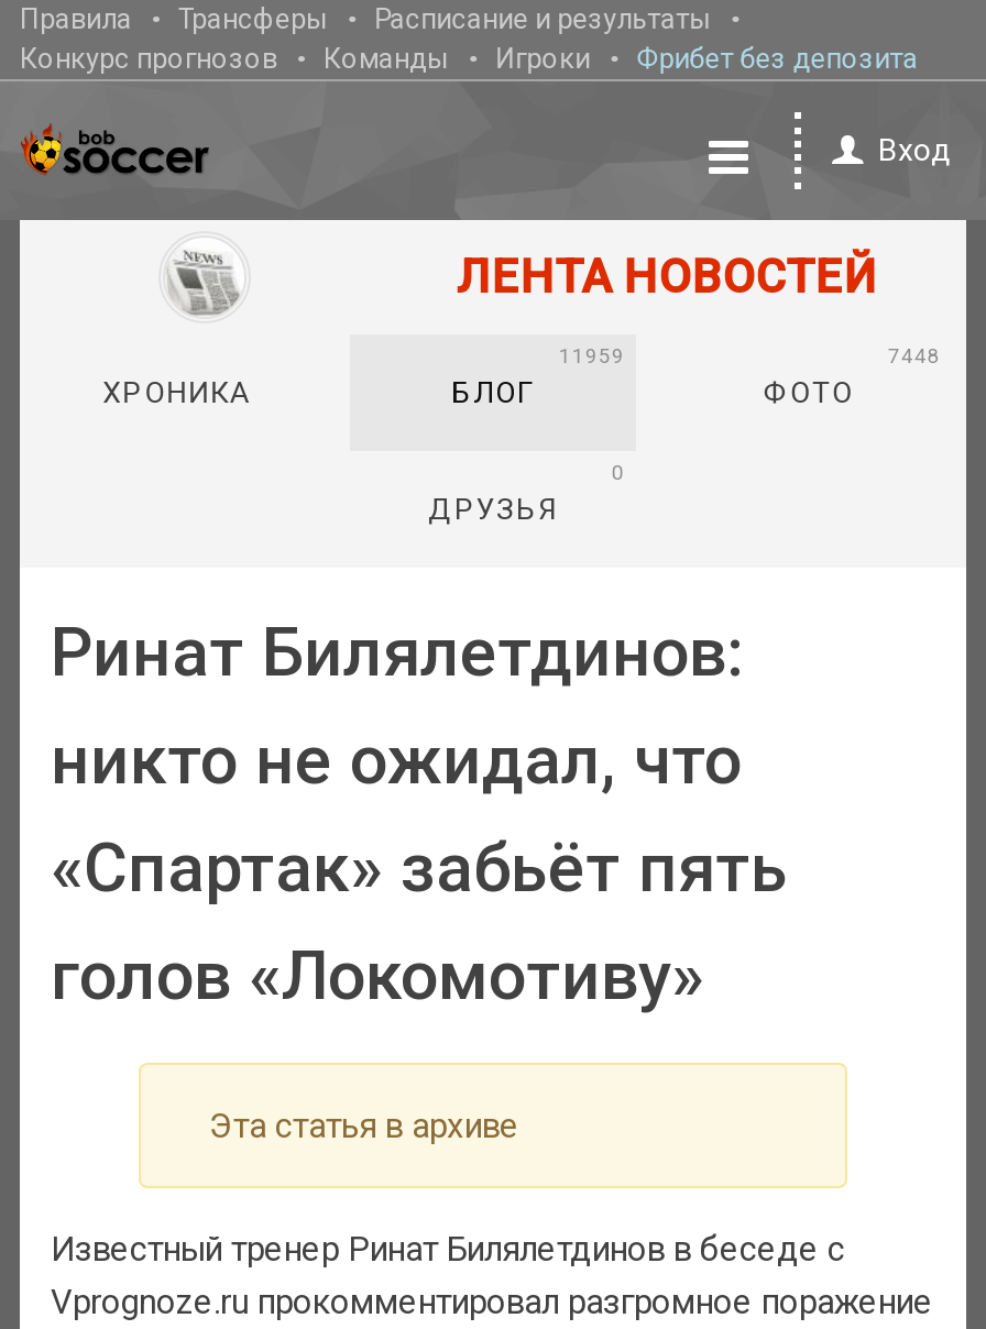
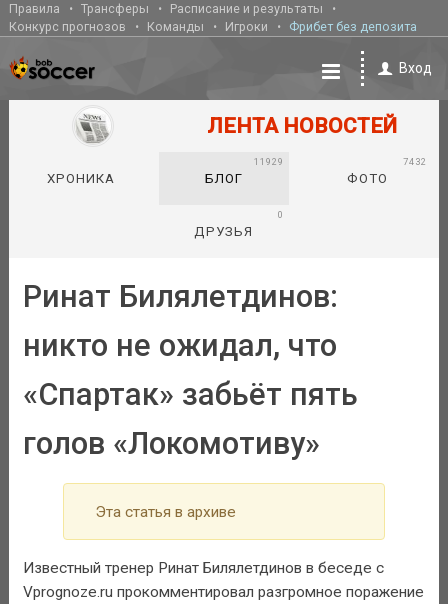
[559,342,625,367] 11959 -> [254,156,284,167] 11929
[887,342,940,367] 7448 -> [403,156,427,167] 7432

